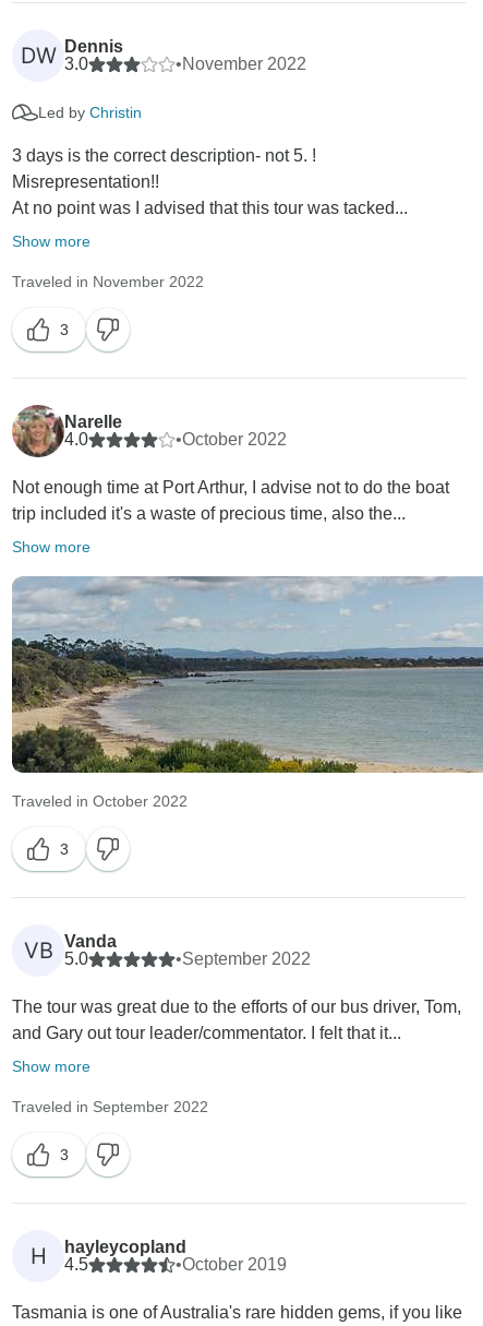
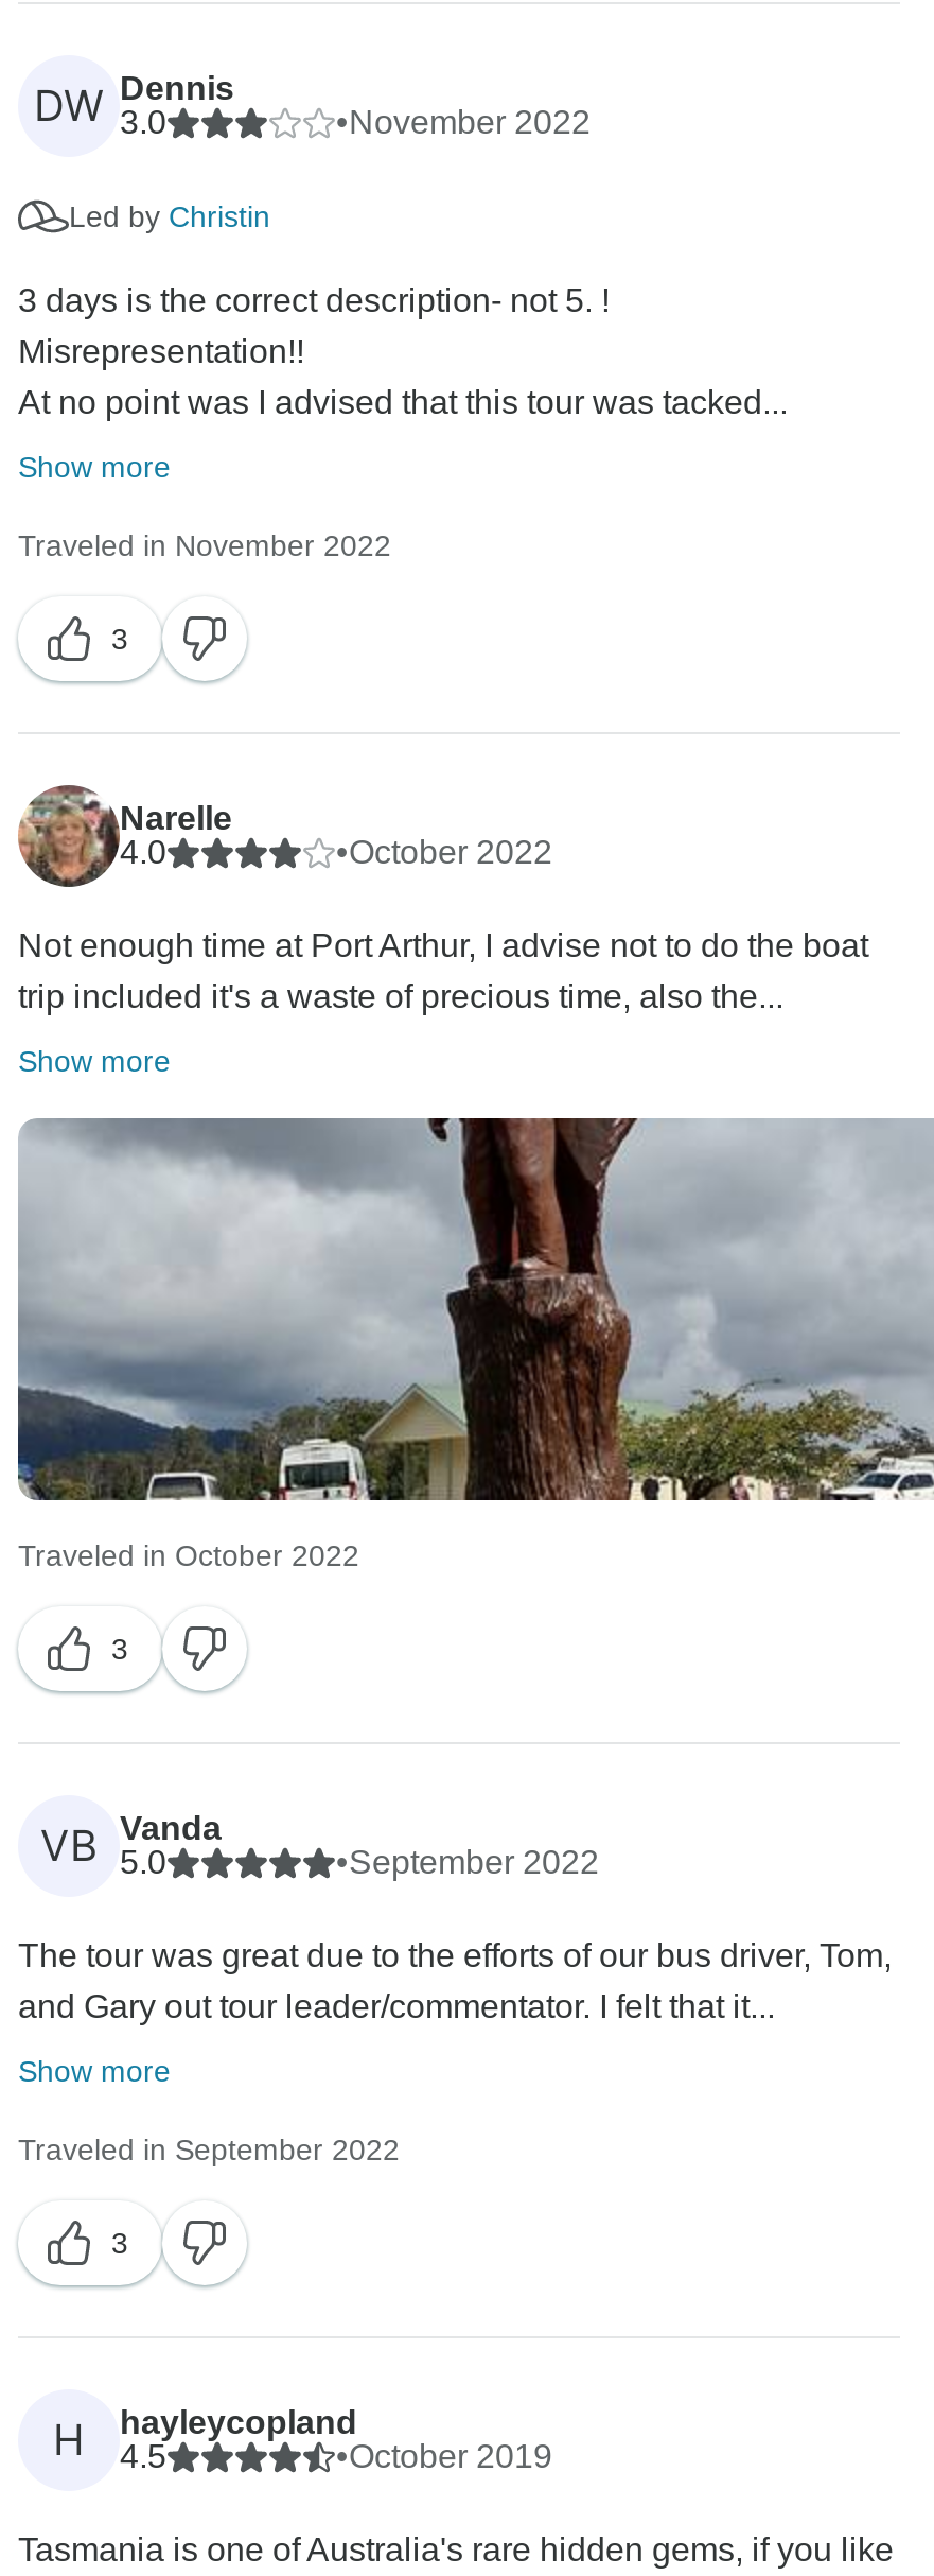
[11,576,480,774] [image] -> [16,1116,928,1502] [image]

